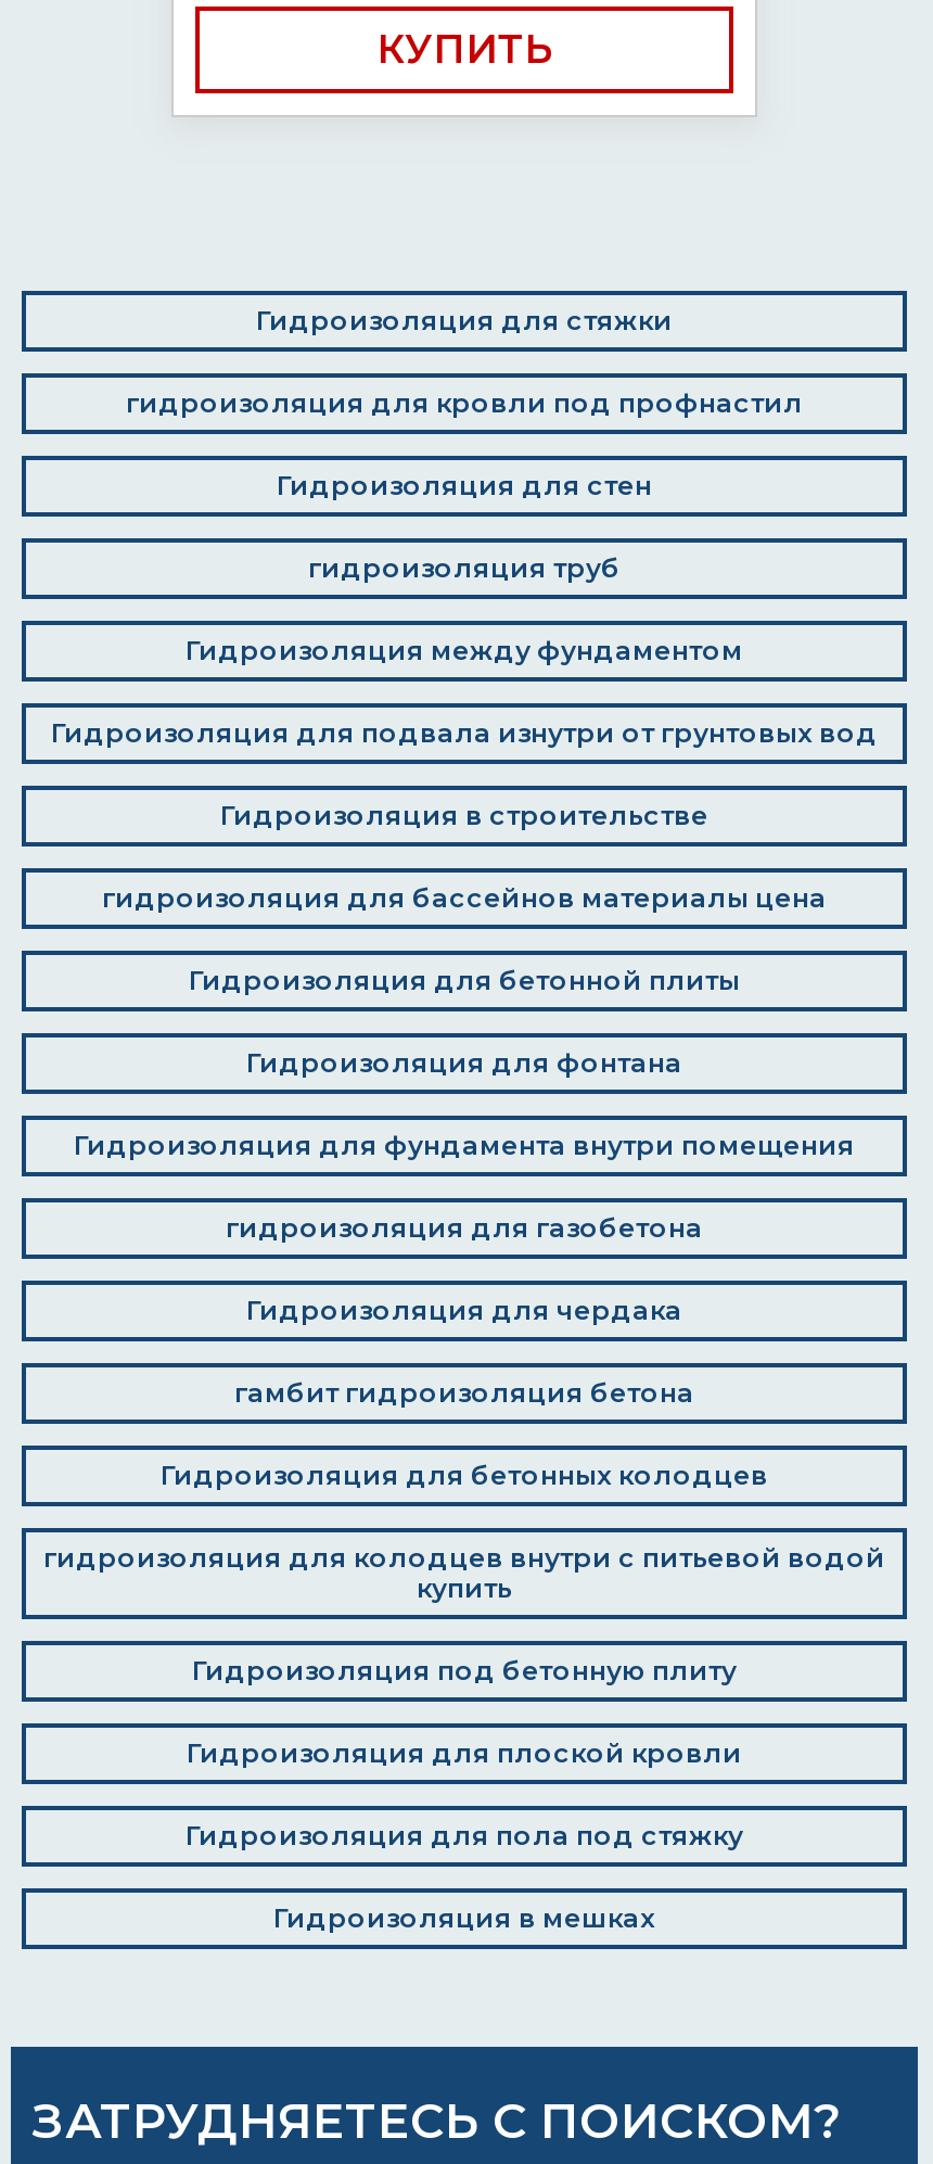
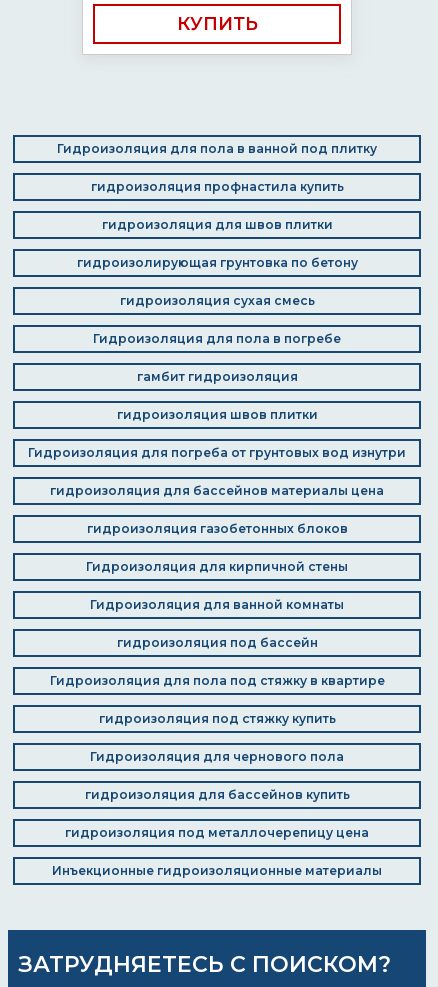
[51,304,878,831] Гидроизоляция для стяжки | гидроизоляция для кровли под профнастил | Гидроизоляция для стен | гидроизоляция труб | Гидроизоляция между фундаментом | Гидроизоляция для подвала изнутри от грунтовых вод | Гидроизоляция в строительстве -> [28,141,406,460] Гидроизоляция для пола в ванной под плитку | гидроизоляция профнастила купить | гидроизоляция для швов плитки | гидроизолирующая грунтовка по бетону | гидроизоляция сухая смесь | Гидроизоляция для пола в погребе | гамбит гидроизоляция | гидроизоляция швов плитки | Гидроизоляция для погреба от грунтовых вод изнутри
moved [102,881,827,914] -> [50,483,384,498]: гидроизоляция для бассейнов материалы цена
[43,964,885,1934] Гидроизоляция для бетонной плиты | Гидроизоляция для фонтана | Гидроизоляция для фундамента внутри помещения | гидроизоляция для газобетона | Гидроизоляция для чердака | гамбит гидроизоляция бетона | Гидроизоляция для бетонных колодцев | гидроизоляция для колодцев внутри с питьевой водой | купить | Гидроизоляция под бетонную плиту | Гидроизоляция для плоской кровли | Гидроизоляция для пола под стяжку | Гидроизоляция в мешках -> [49,521,384,878] гидроизоляция газобетонных блоков | Гидроизоляция для кирпичной стены | Гидроизоляция для ванной комнаты | гидроизоляция под бассейн | Гидроизоляция для пола под стяжку в квартире | гидроизоляция под стяжку купить | Гидроизоляция для чернового пола | гидроизоляция для бассейнов купить | гидроизоляция под металлочерепицу цена | Инъекционные гидроизоляционные материалы

